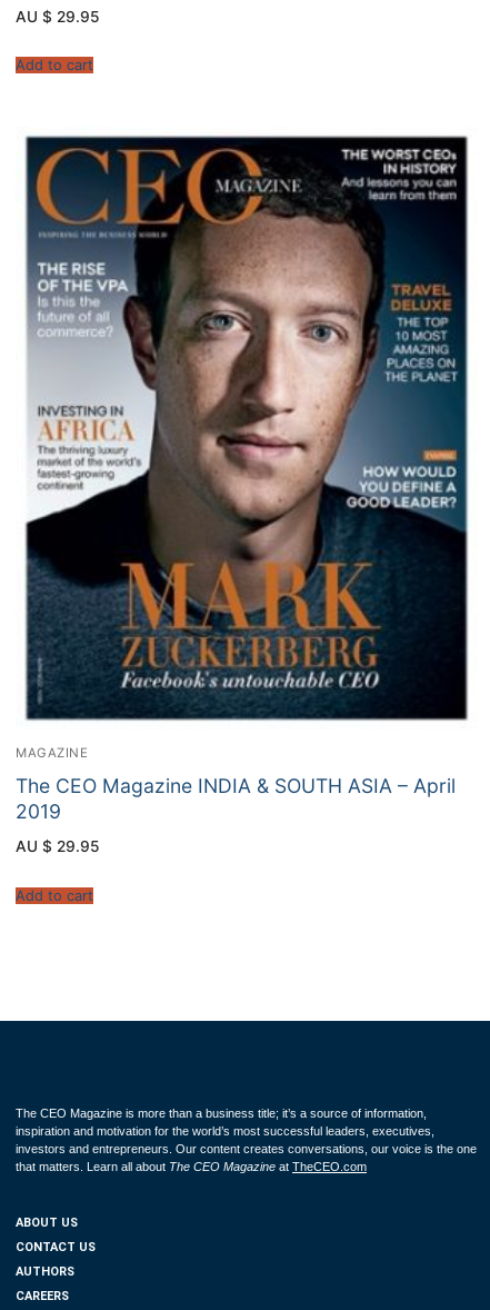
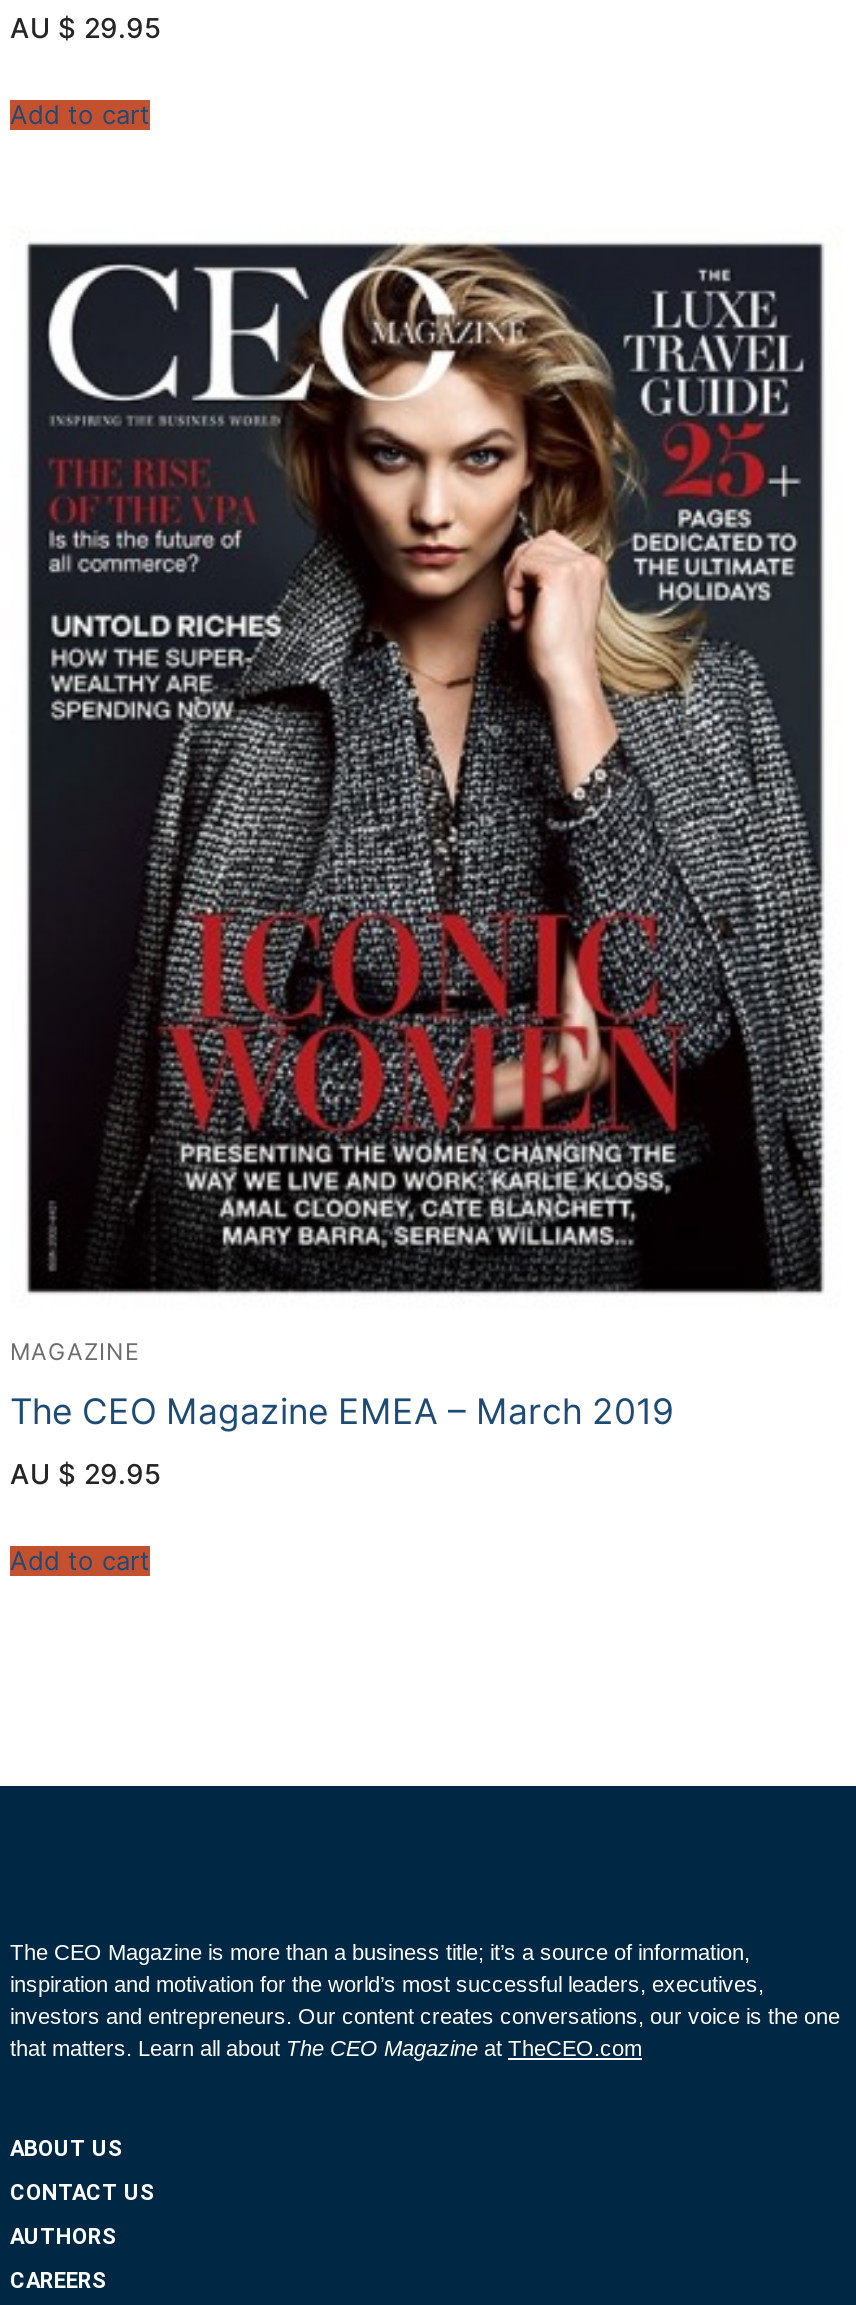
[26,136,468,719] [image] -> [26,242,822,1292] [image]
[16,774,456,823] The CEO Magazine INDIA & SOUTH ASIA – April | 2019 -> [10,1390,674,1432] The CEO Magazine EMEA – March 2019

